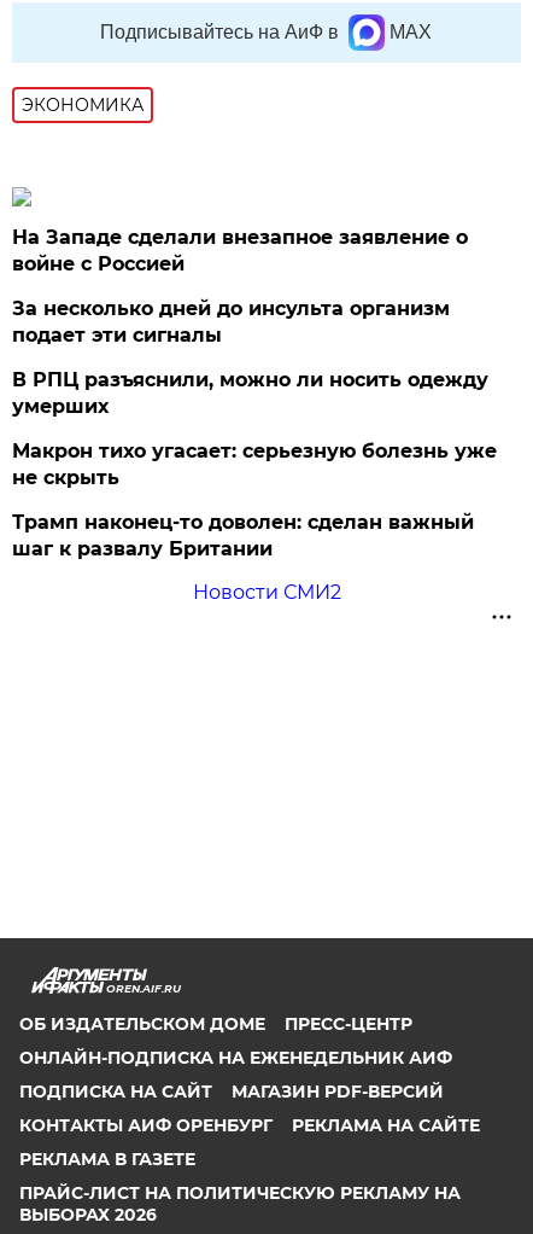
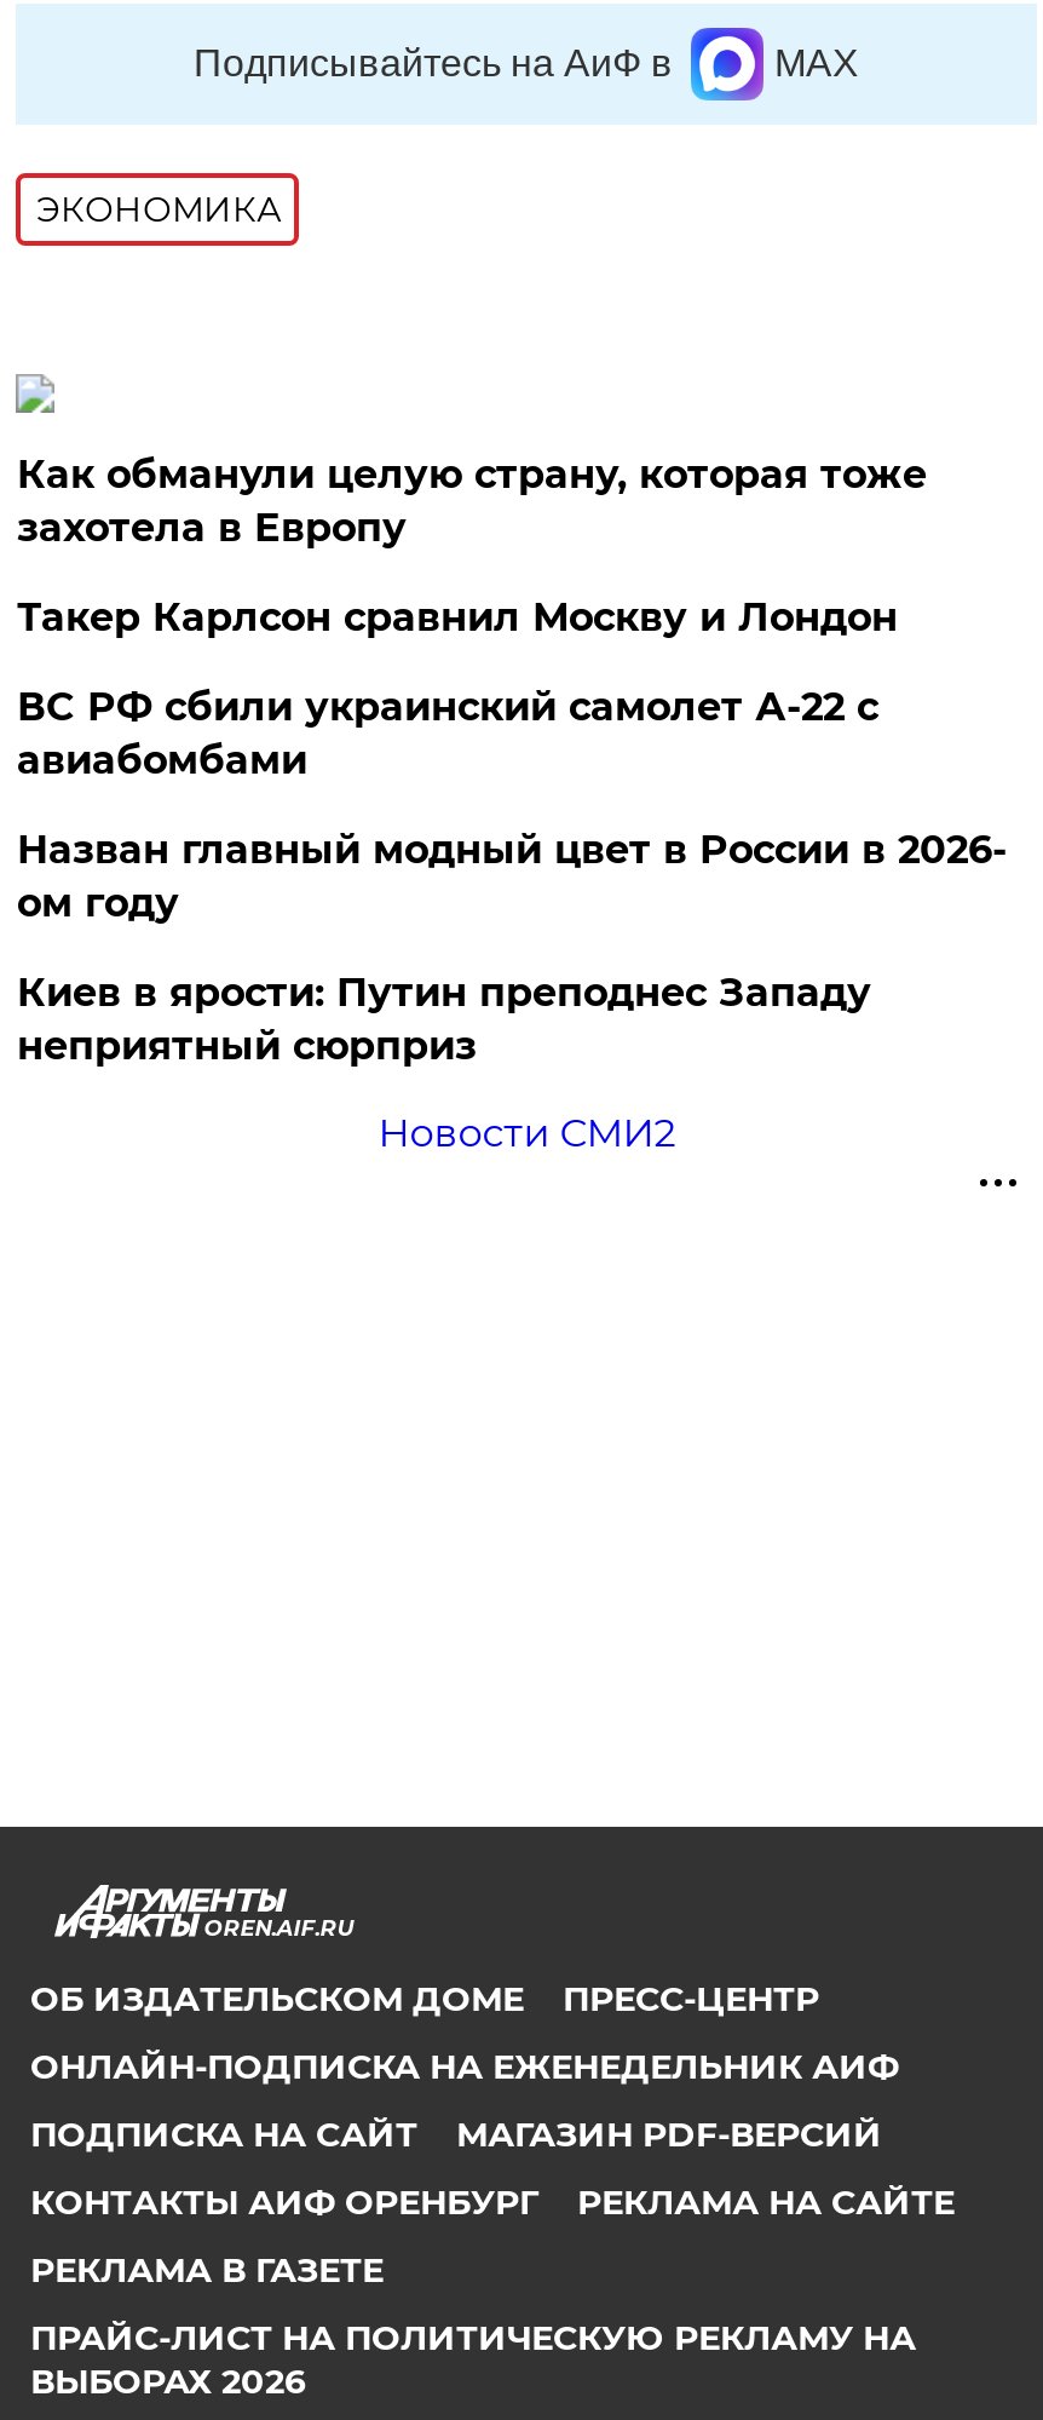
[13,226,468,275] На Западе сделали внезапное заявление о | войне с Россией -> [17,452,927,551] Как обманули целую страну, которая тоже | захотела в Европу
[13,297,450,347] За несколько дней до инсульта организм | подает эти сигналы -> [17,594,898,640] Такер Карлсон сравнил Москву и Лондон
[13,368,489,418] В РПЦ разъяснили, можно ли носить одежду | умерших -> [17,684,878,783] ВС РФ сбили украинский самолет А-22 с | авиабомбами
[13,440,497,489] Макрон тихо угасает: серьезную болезнь уже | не скрыть -> [17,827,1006,926] Назван главный модный цвет в России в 2026- | ом году
[13,511,474,560] Трамп наконец-то доволен: сделан важный | шаг к развалу Британии -> [17,970,871,1069] Киев в ярости: Путин преподнес Западу | неприятный сюрприз

